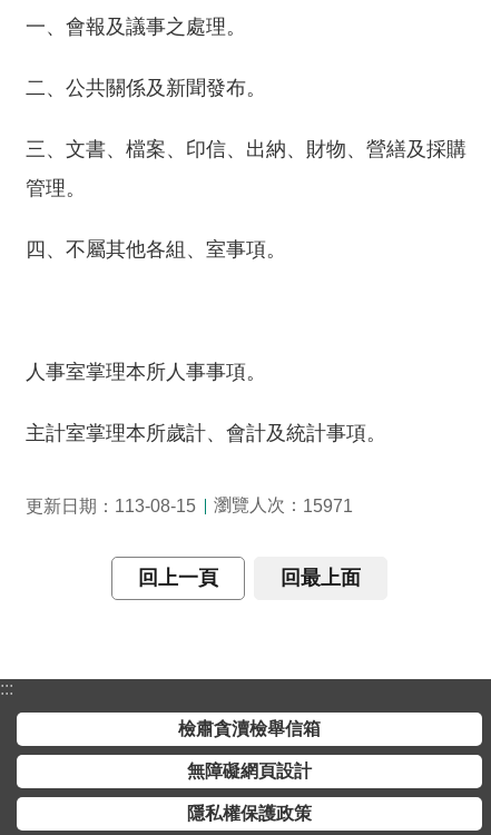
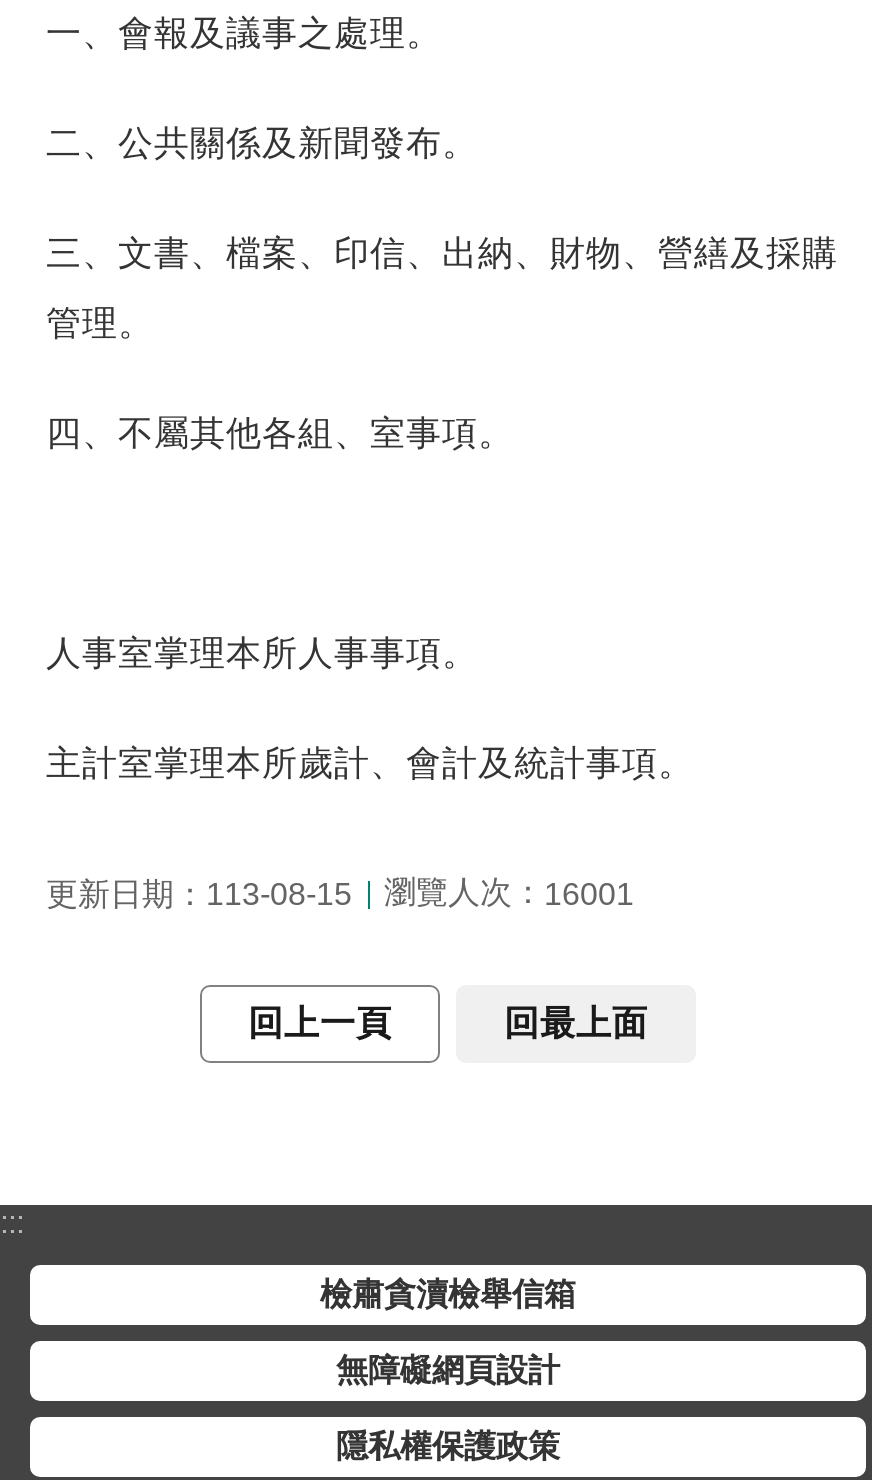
[26,496,353,516] 更新日期：113-08-15 瀏覽人次：15971 -> [46,876,634,911] 更新日期：113-08-15 瀏覽人次：16001

